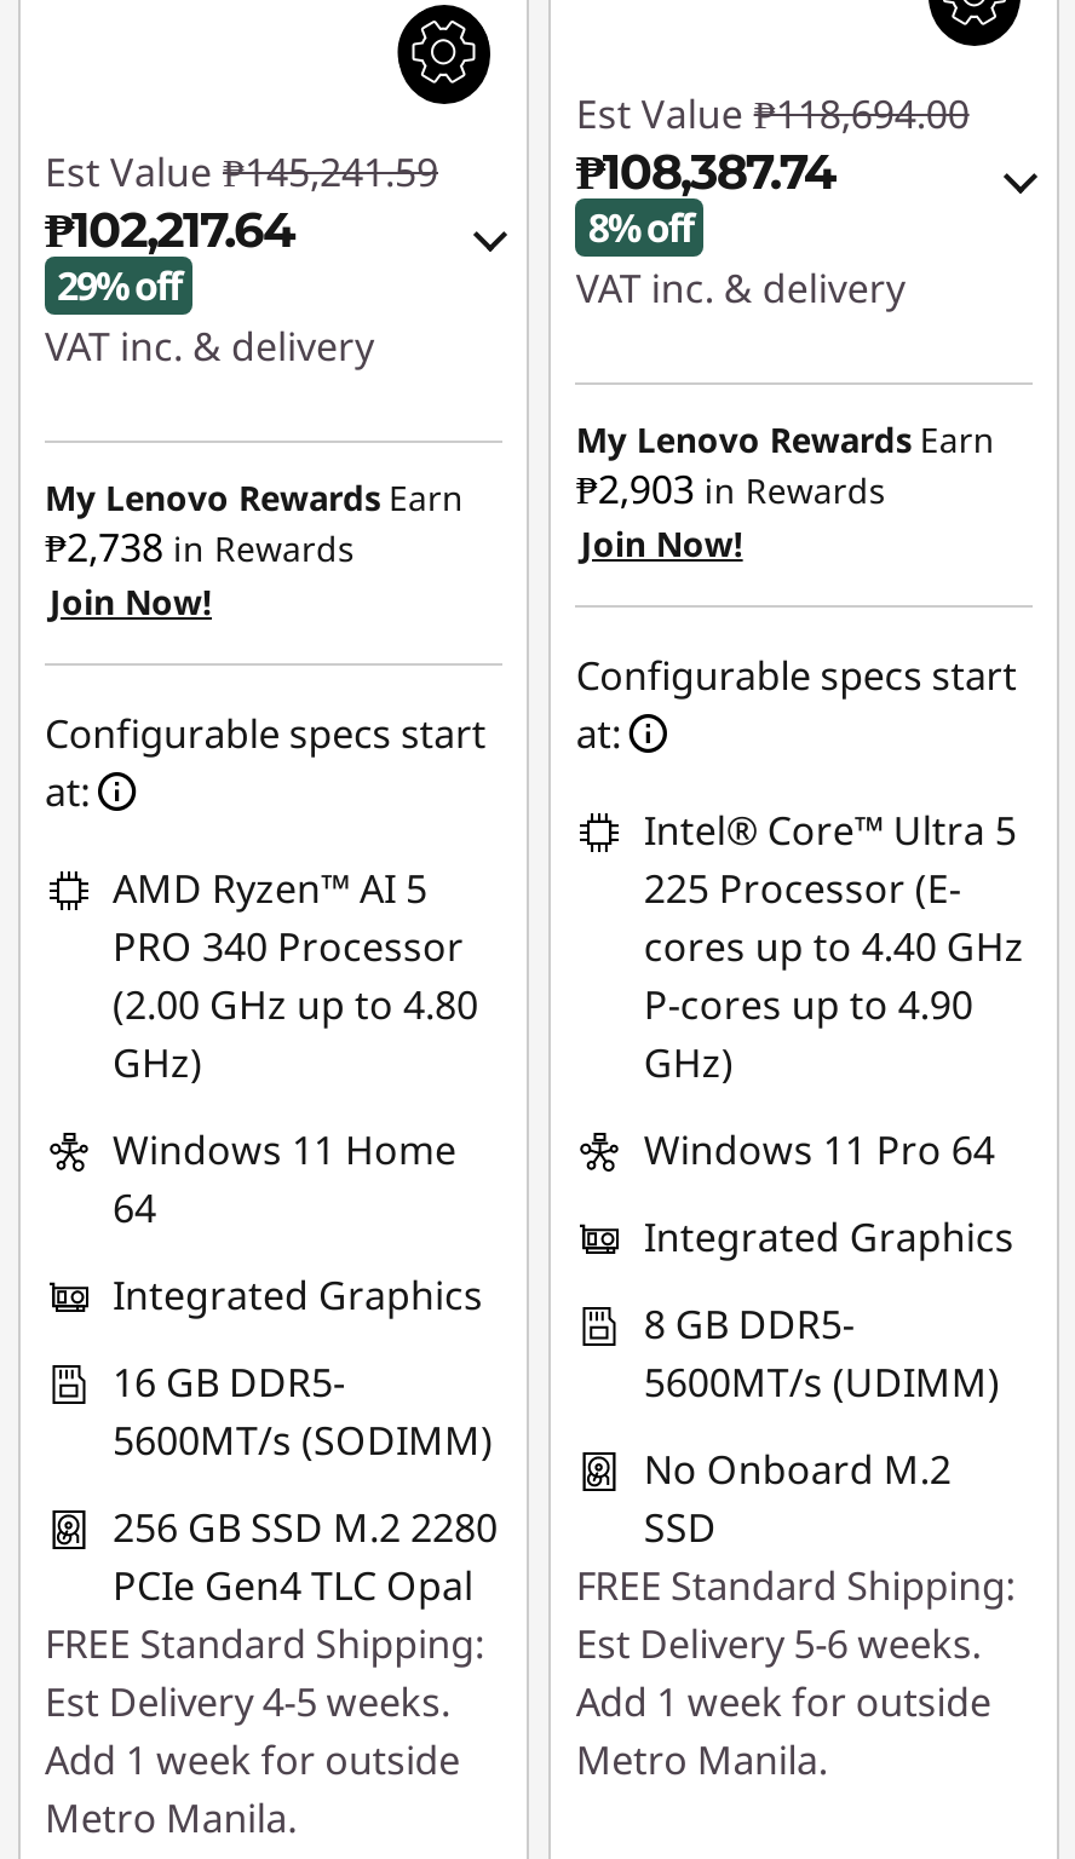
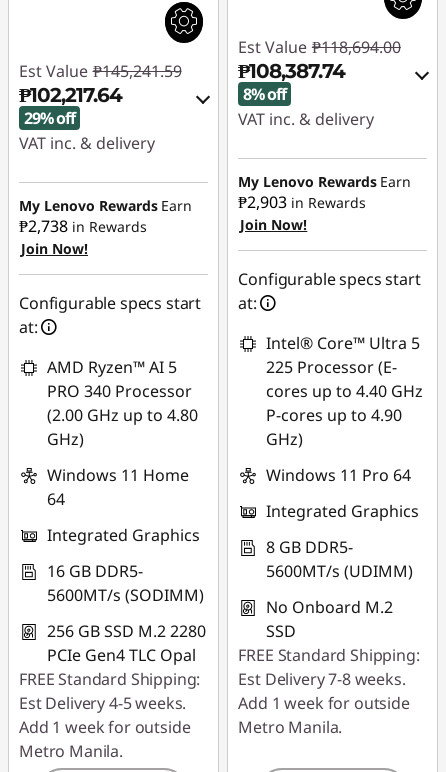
[576,1617,981,1670] Est Delivery 5-6 weeks. -> [238,668,406,690] Est Delivery 7-8 weeks.

